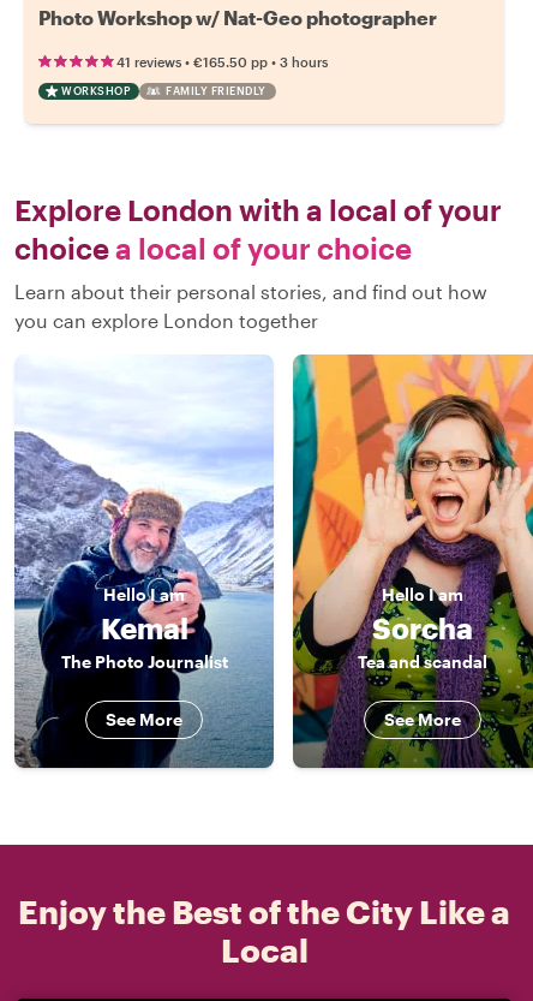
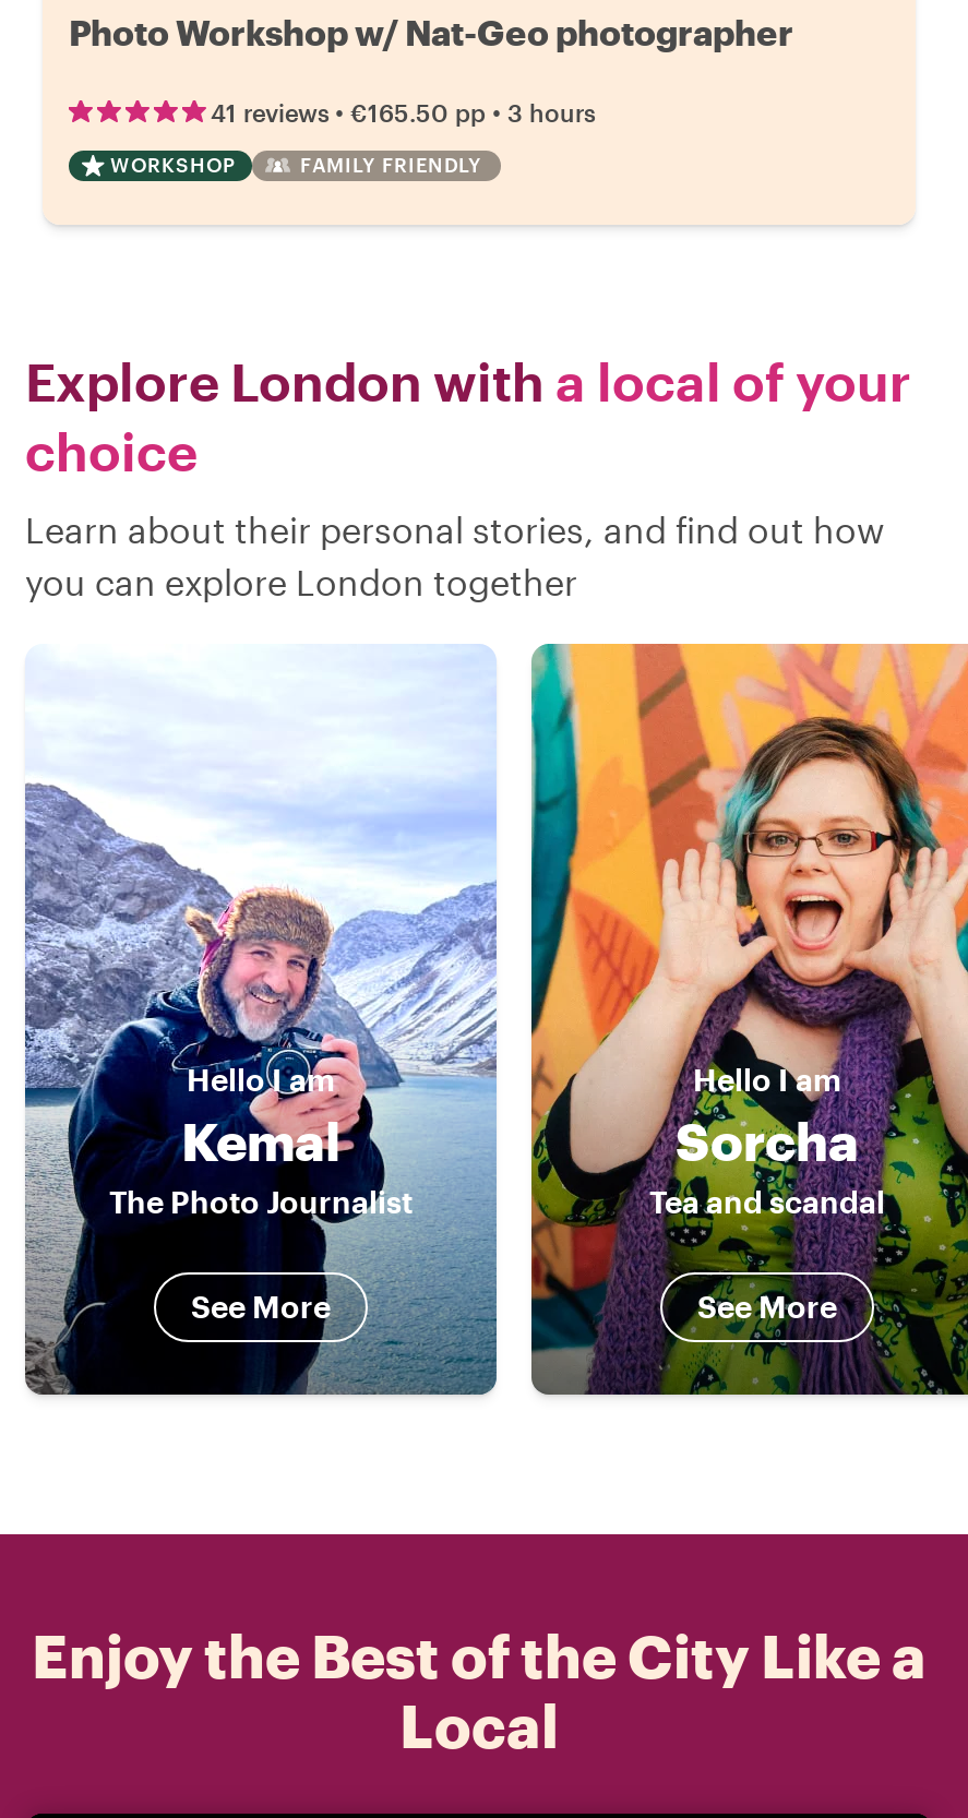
[14,231,412,266] choice a local of your choice -> [25,419,198,482] choice

